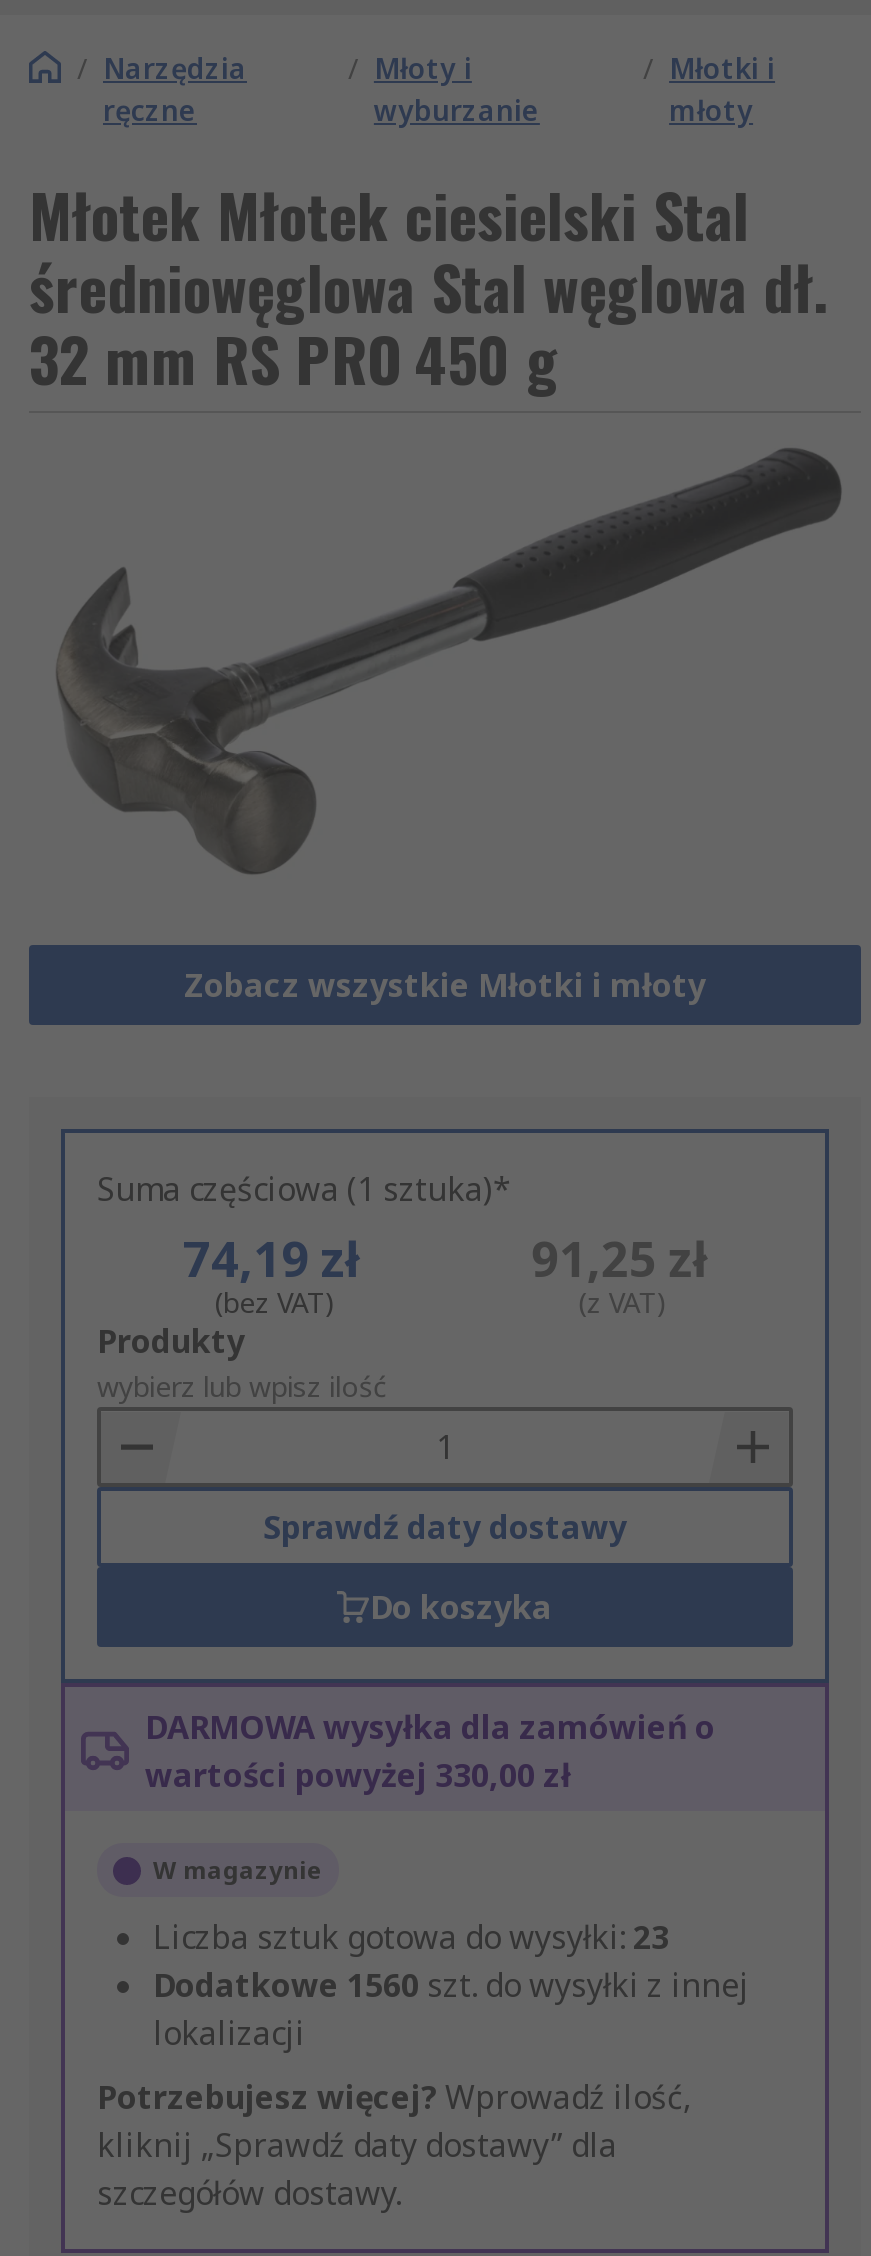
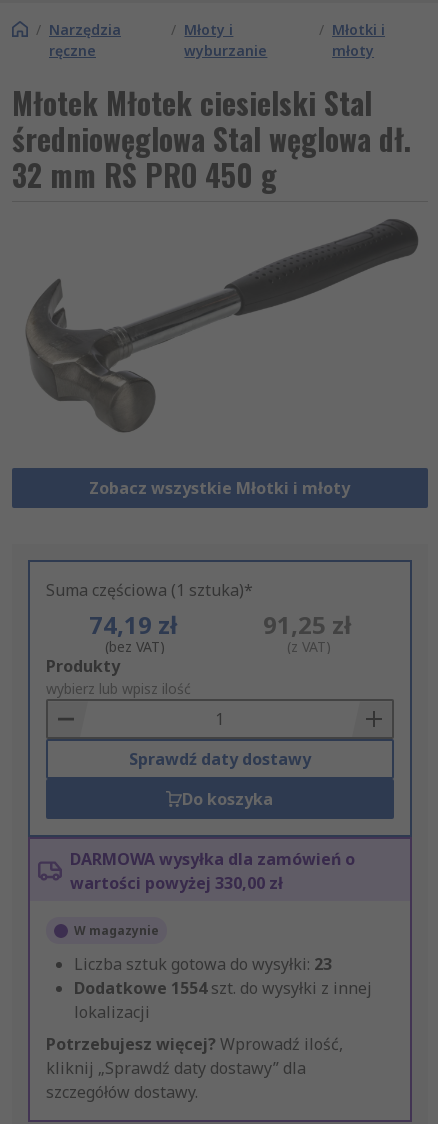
[153,1964,749,2008] Dodatkowe 1560 szt. do wysyłki z innej -> [74,977,372,999] Dodatkowe 1554 szt. do wysyłki z innej

